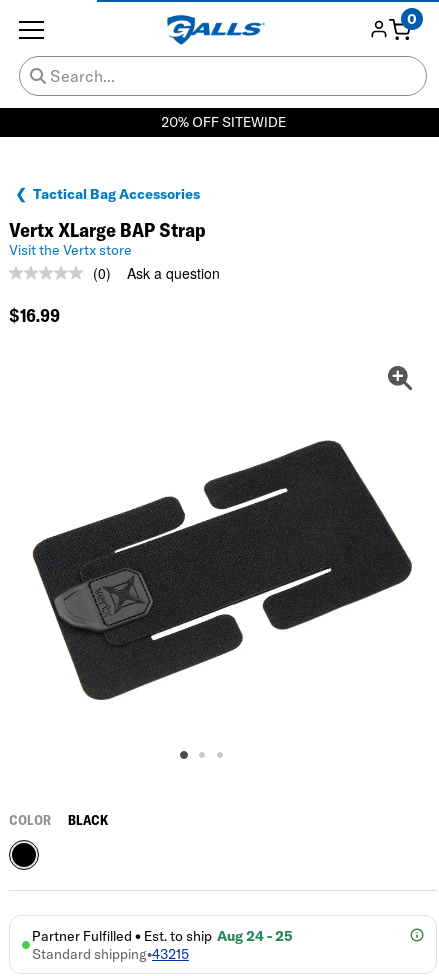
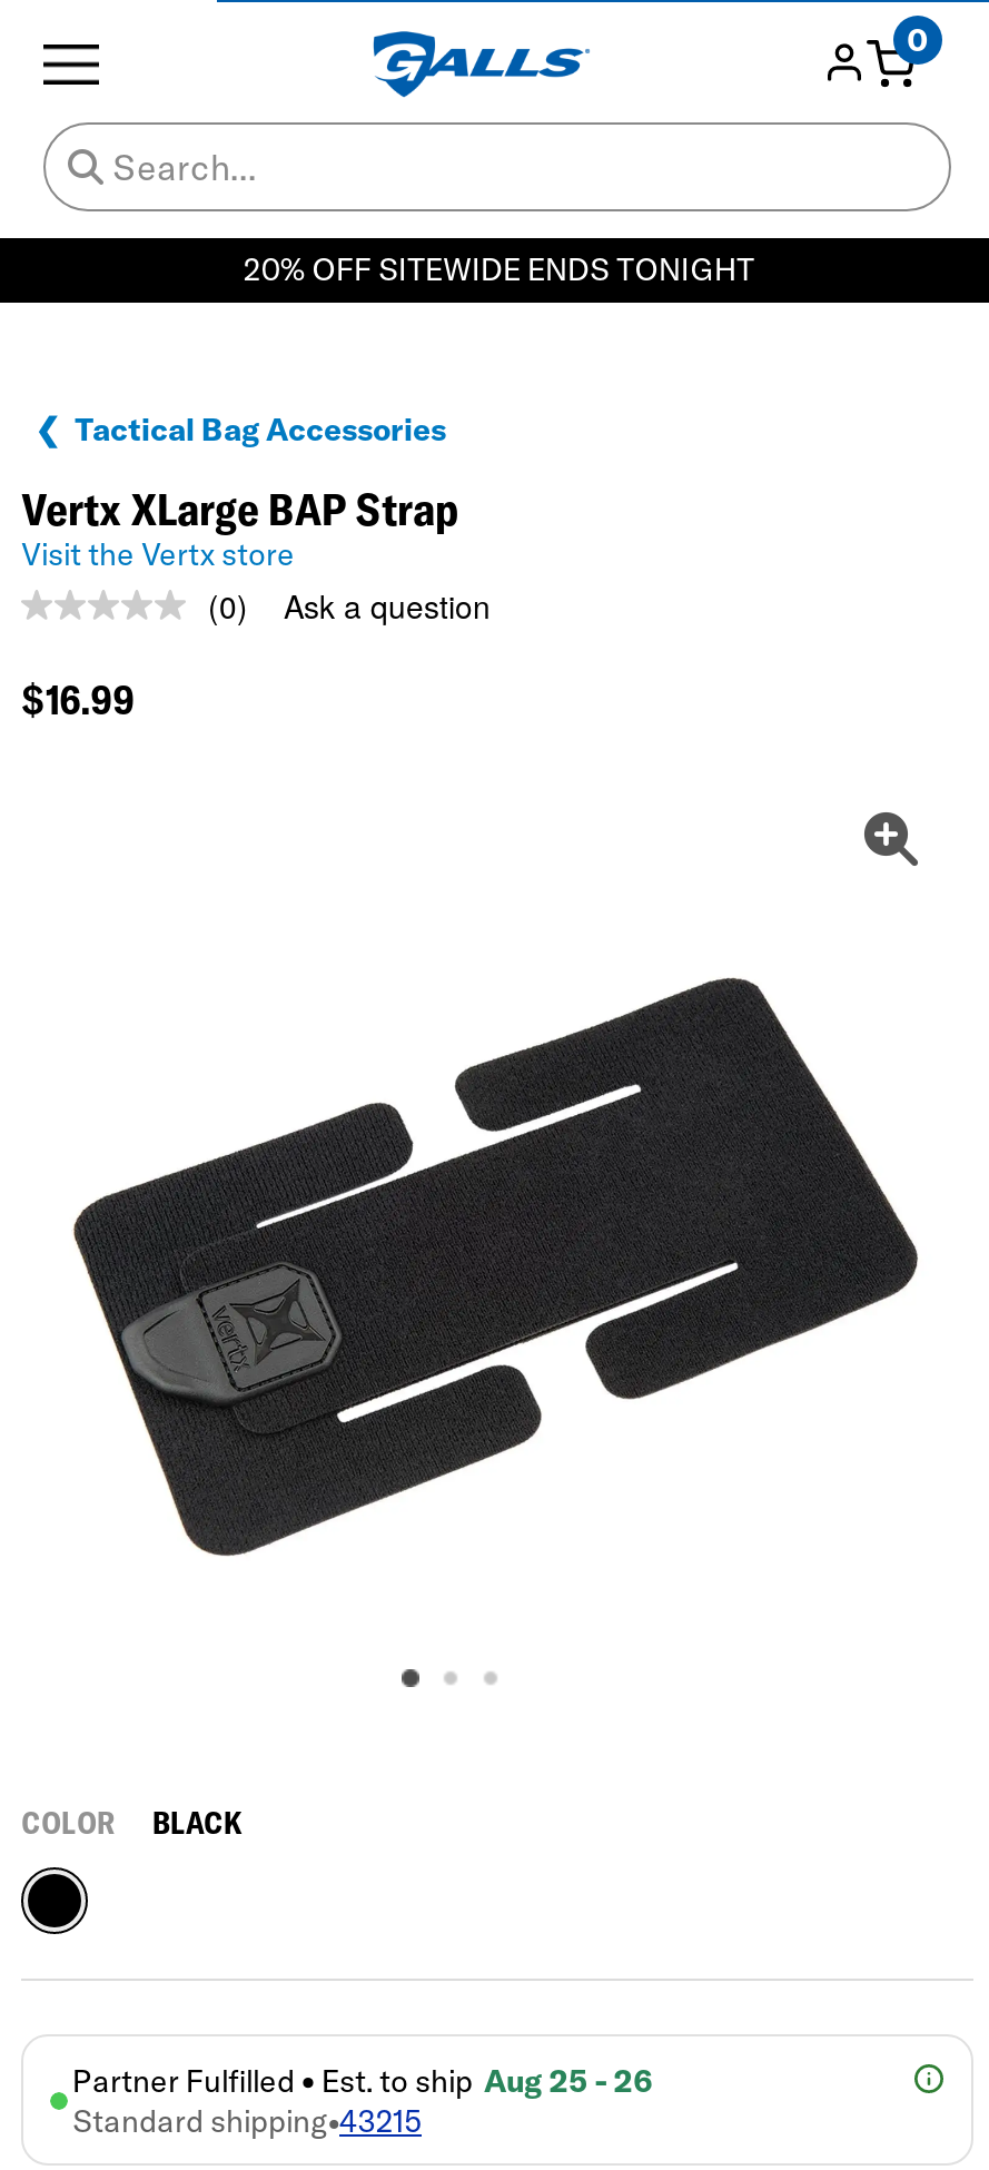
[161,113,286,131] 20% OFF SITEWIDE -> [242,249,754,290] 20% OFF SITEWIDE ENDS TONIGHT
[32,925,293,945] Partner Fulfilled • Est. to ship Aug 24 - 25 -> [72,2057,653,2102] Partner Fulfilled • Est. to ship Aug 25 - 26

